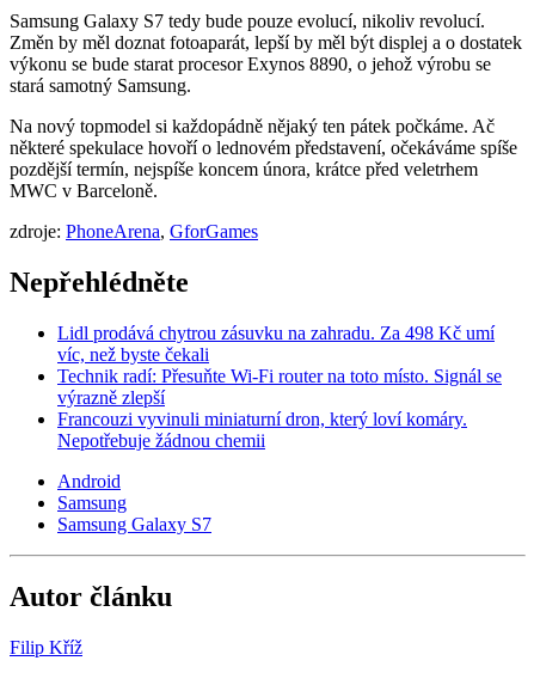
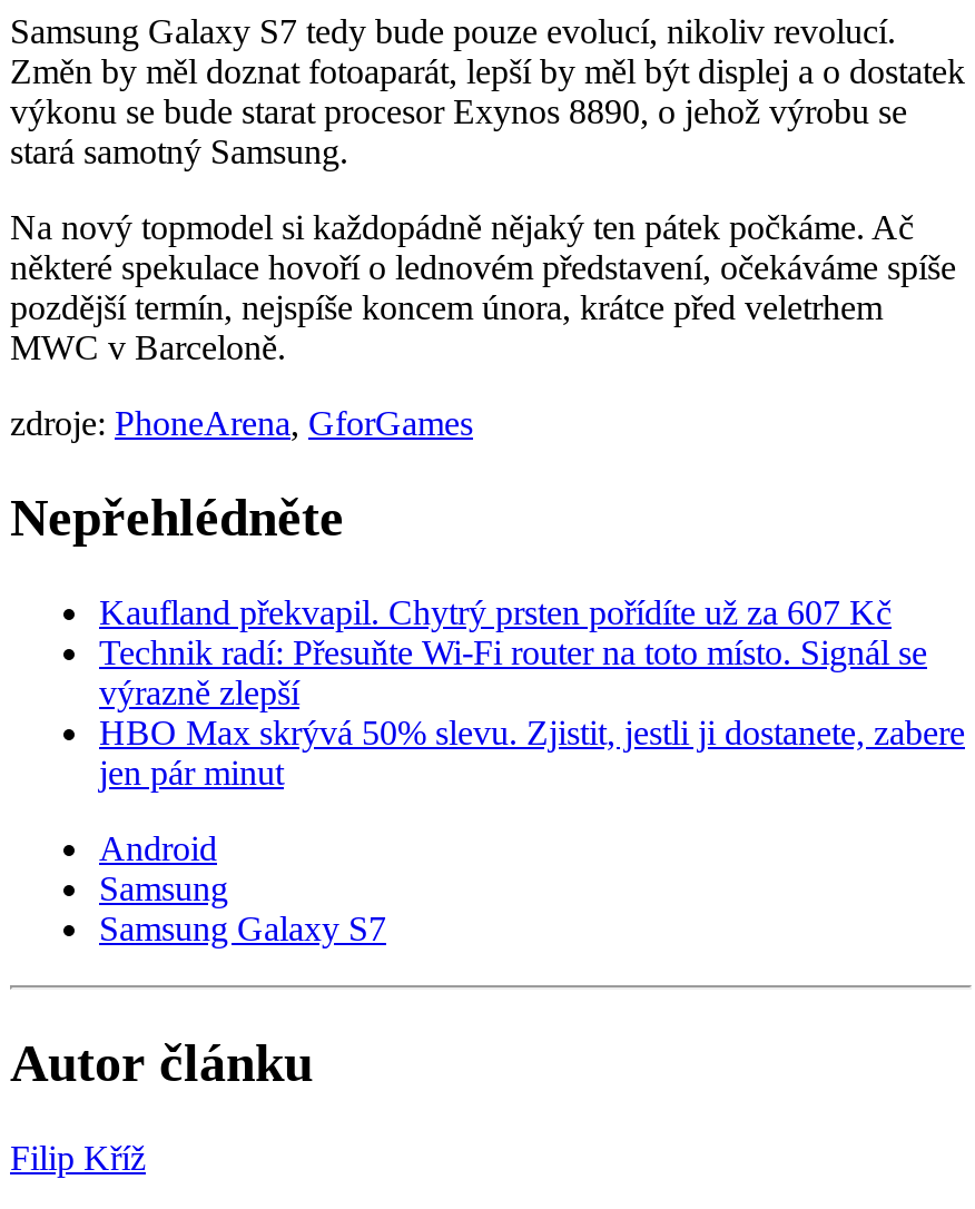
[57,323,495,365] Lidl prodává chytrou zásuvku na zahradu. Za 498 Kč umí | víc, než byste čekali -> [99,594,892,632] Kaufland překvapil. Chytrý prsten pořídíte už za 607 Kč
[57,409,467,451] Francouzi vyvinuli miniaturní dron, který loví komáry. | Nepotřebuje žádnou chemii -> [99,714,965,792] HBO Max skrývá 50% slevu. Zjistit, jestli ji dostanete, zabere | jen pár minut

